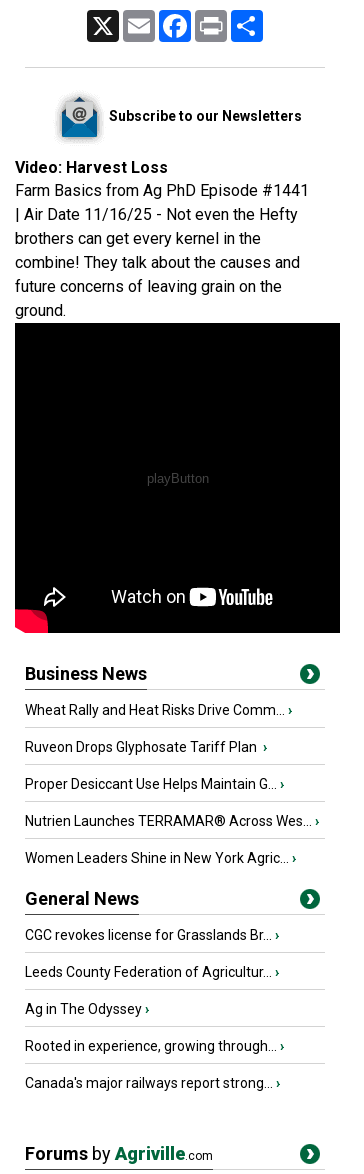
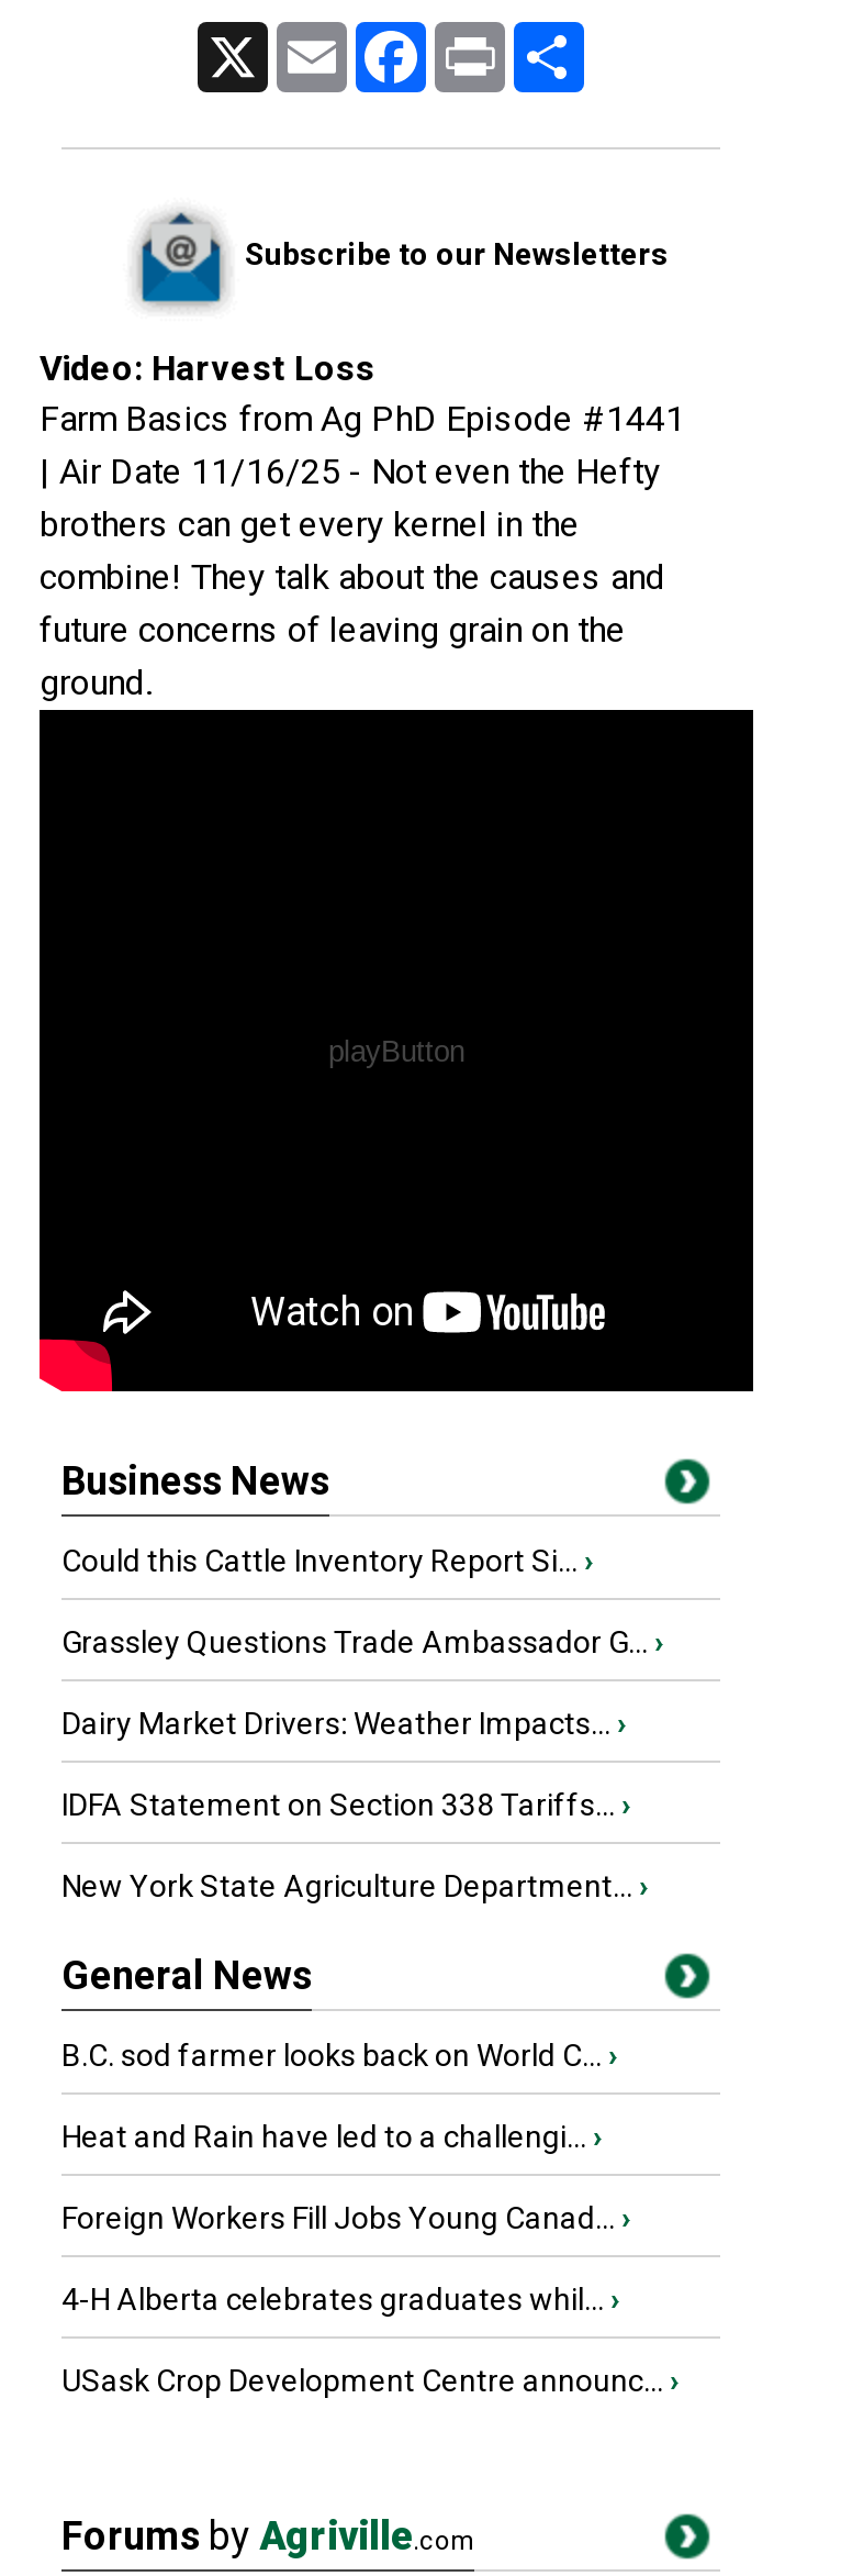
[25,702,292,718] Wheat Rally and Heat Risks Drive Comm... › -> [61,1543,593,1578] Could this Cattle Inventory Report Si... ›
[25,739,267,755] Ruveon Drops Glyphosate Tariff Plan › -> [61,1624,663,1659] Grassley Questions Trade Ambassador G... ›
[25,776,284,792] Proper Desiccant Use Helps Maintain G... › -> [61,1706,626,1741] Dairy Market Drivers: Weather Impacts... ›
[25,813,319,829] Nutrien Launches TERRAMAR® Across Wes... › -> [61,1787,630,1822] IDFA Statement on Section 338 Tariffs... ›
[25,850,296,866] Women Leaders Shine in New York Agric... › -> [61,1868,648,1903] New York State Agriculture Department... ›
[25,927,279,943] CGC revokes license for Grasslands Br... › -> [61,2038,617,2073] B.C. sod farmer looks back on World C... ›
[25,964,279,980] Leeds County Federation of Agricultur... › -> [61,2119,602,2154] Heat and Rain have led to a challengi... ›
[25,1001,149,1017] Ag in The Odyssey › -> [61,2200,630,2235] Foreign Workers Fill Jobs Young Canad... ›
[25,1038,284,1054] Rooted in experience, growing through... › -> [61,2281,619,2317] 4-H Alberta celebrates graduates whil... ›
[25,1075,280,1091] Canada's major railways report strong... › -> [61,2363,679,2398] USask Crop Development Centre announc... ›

